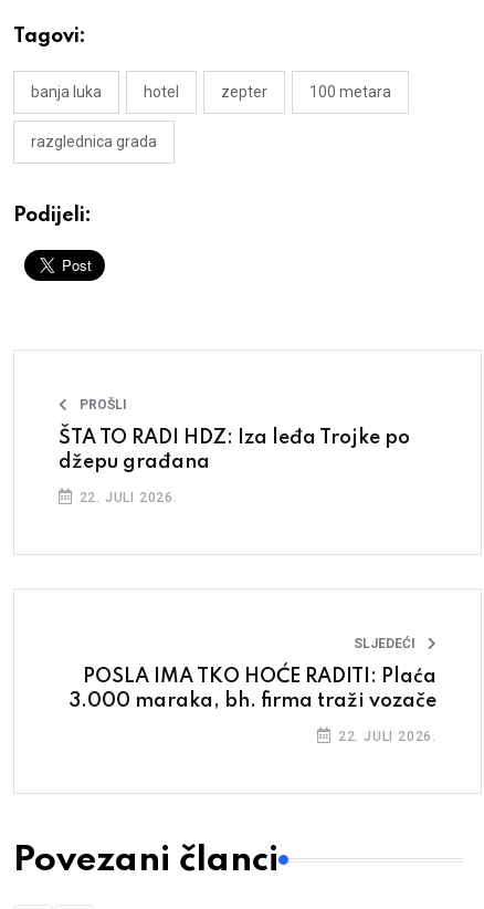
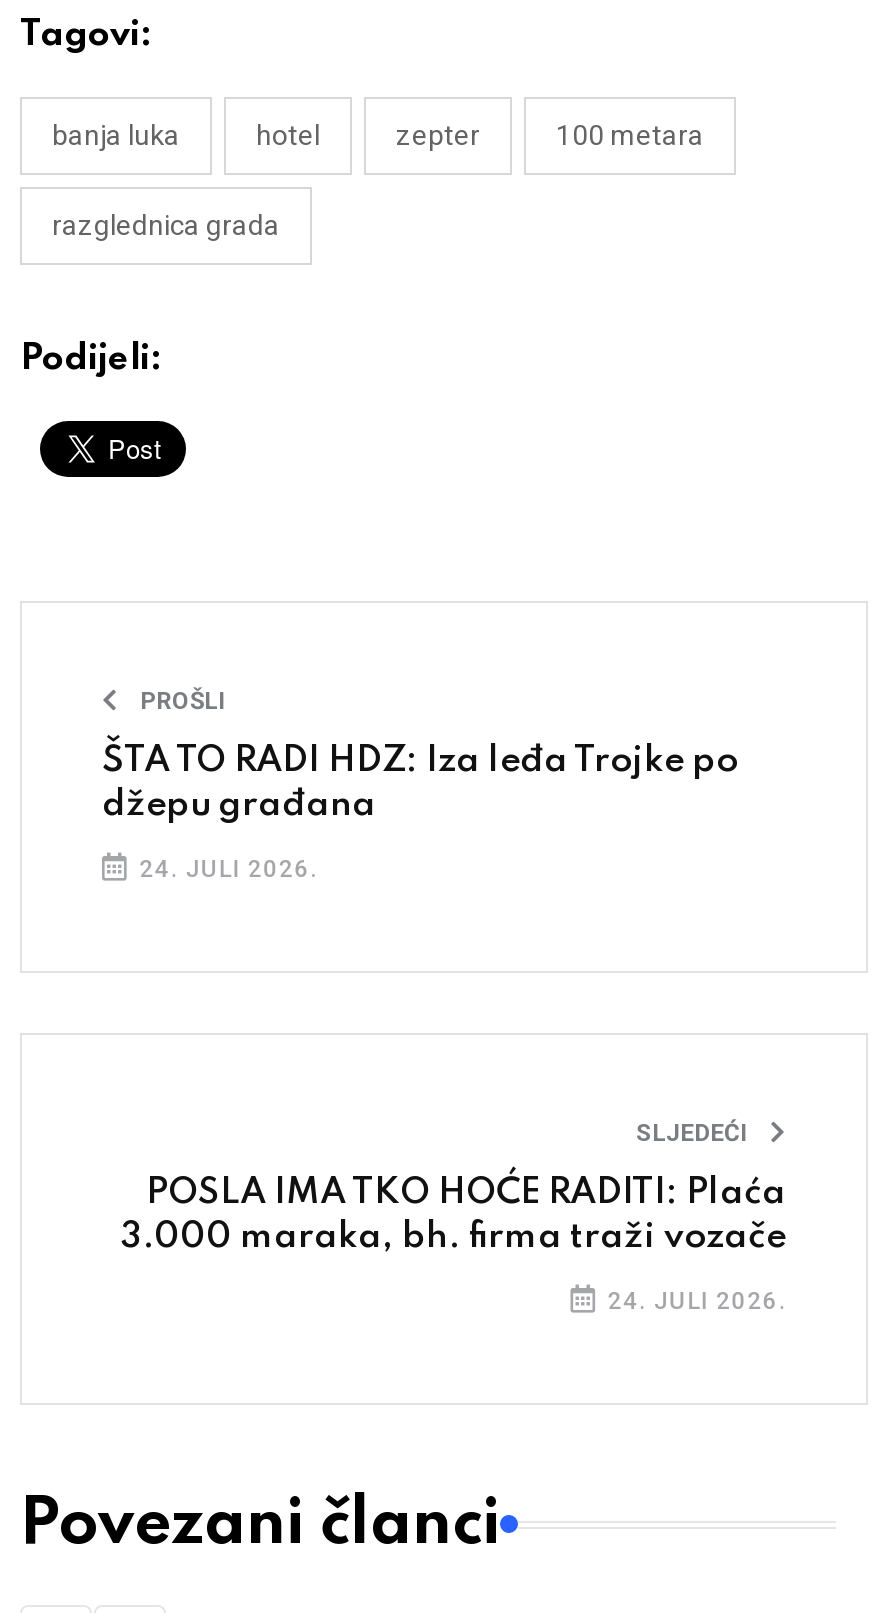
[75,490,178,505] 22. JULI 2026. -> [132,855,318,883] 24. JULI 2026.
[334,729,436,744] 22. JULI 2026. -> [600,1287,786,1315] 24. JULI 2026.

